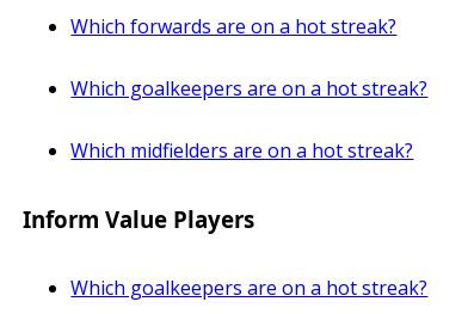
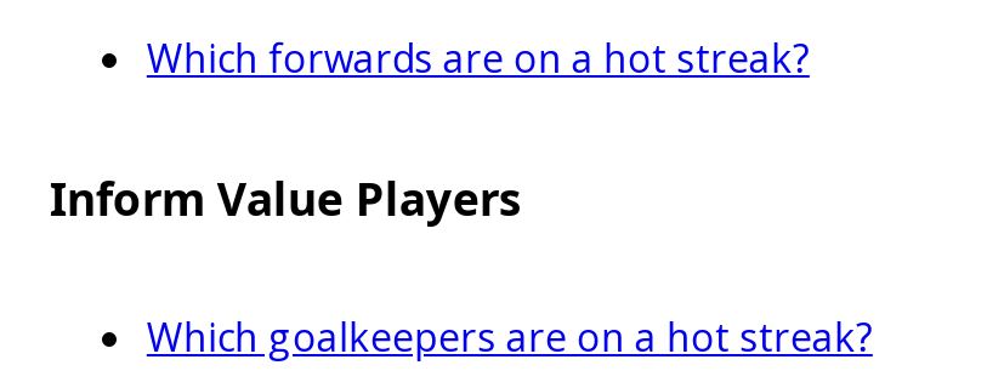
[71,75,428,164] Which goalkeepers are on a hot streak? | Which midfielders are on a hot streak? -> none

